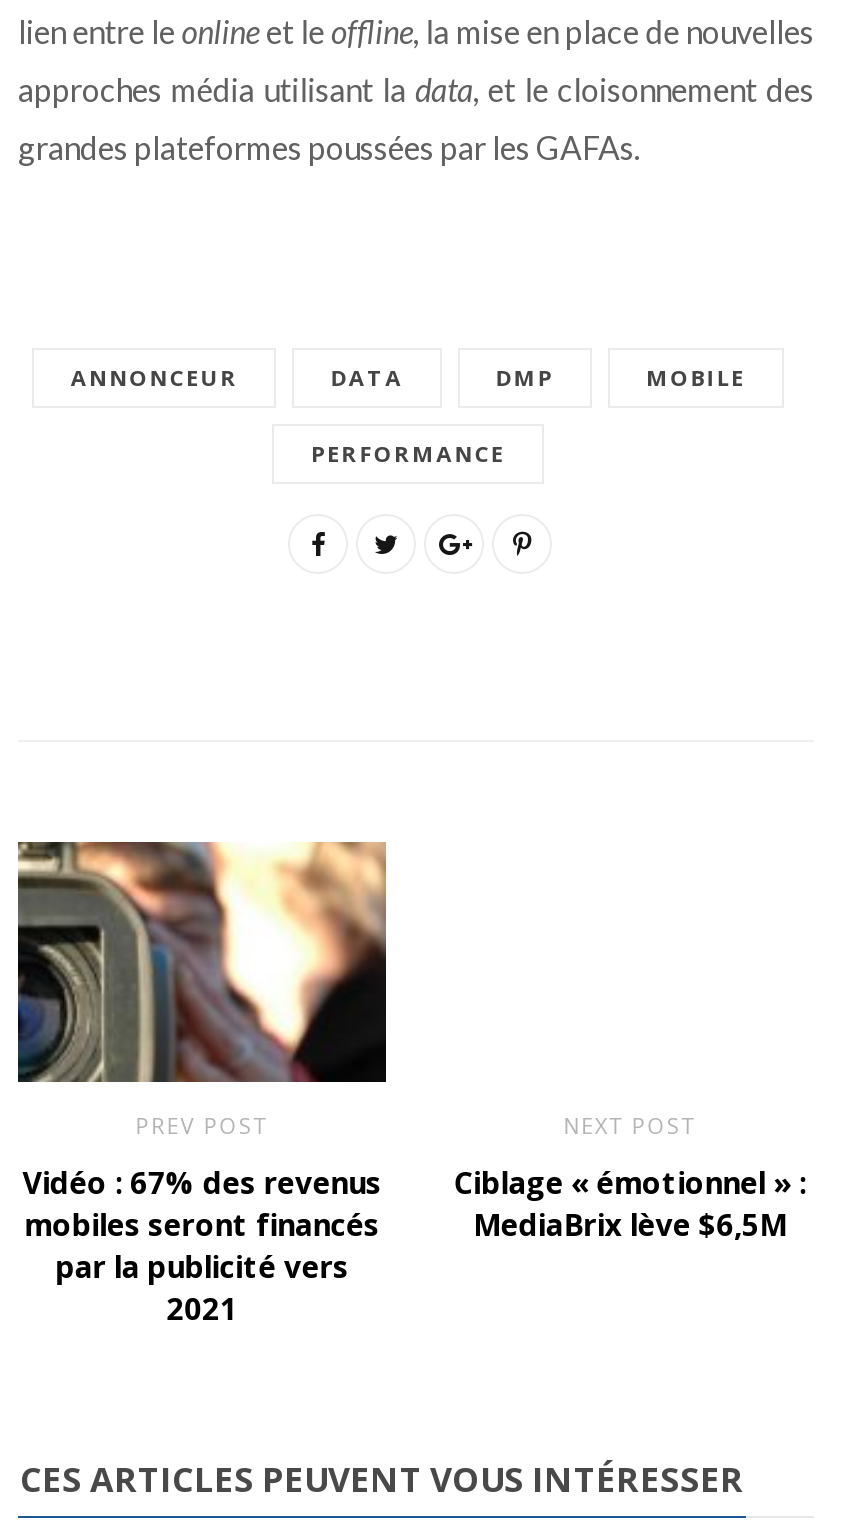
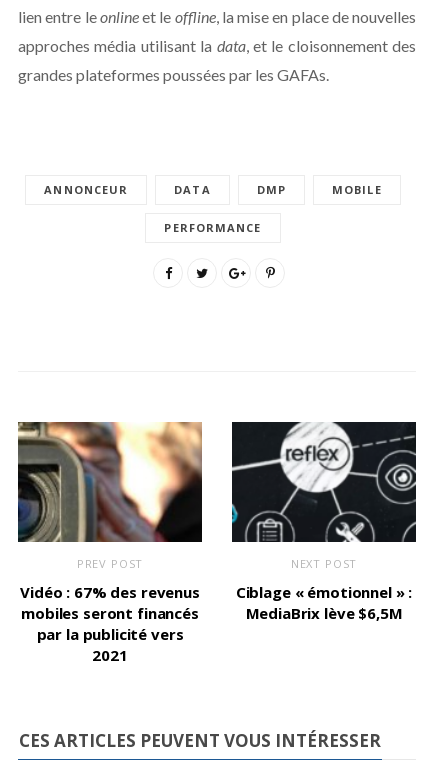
none -> [231,421,417,543] [image]

